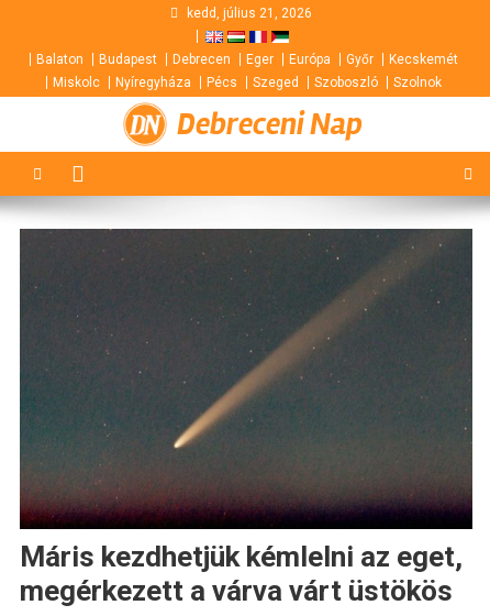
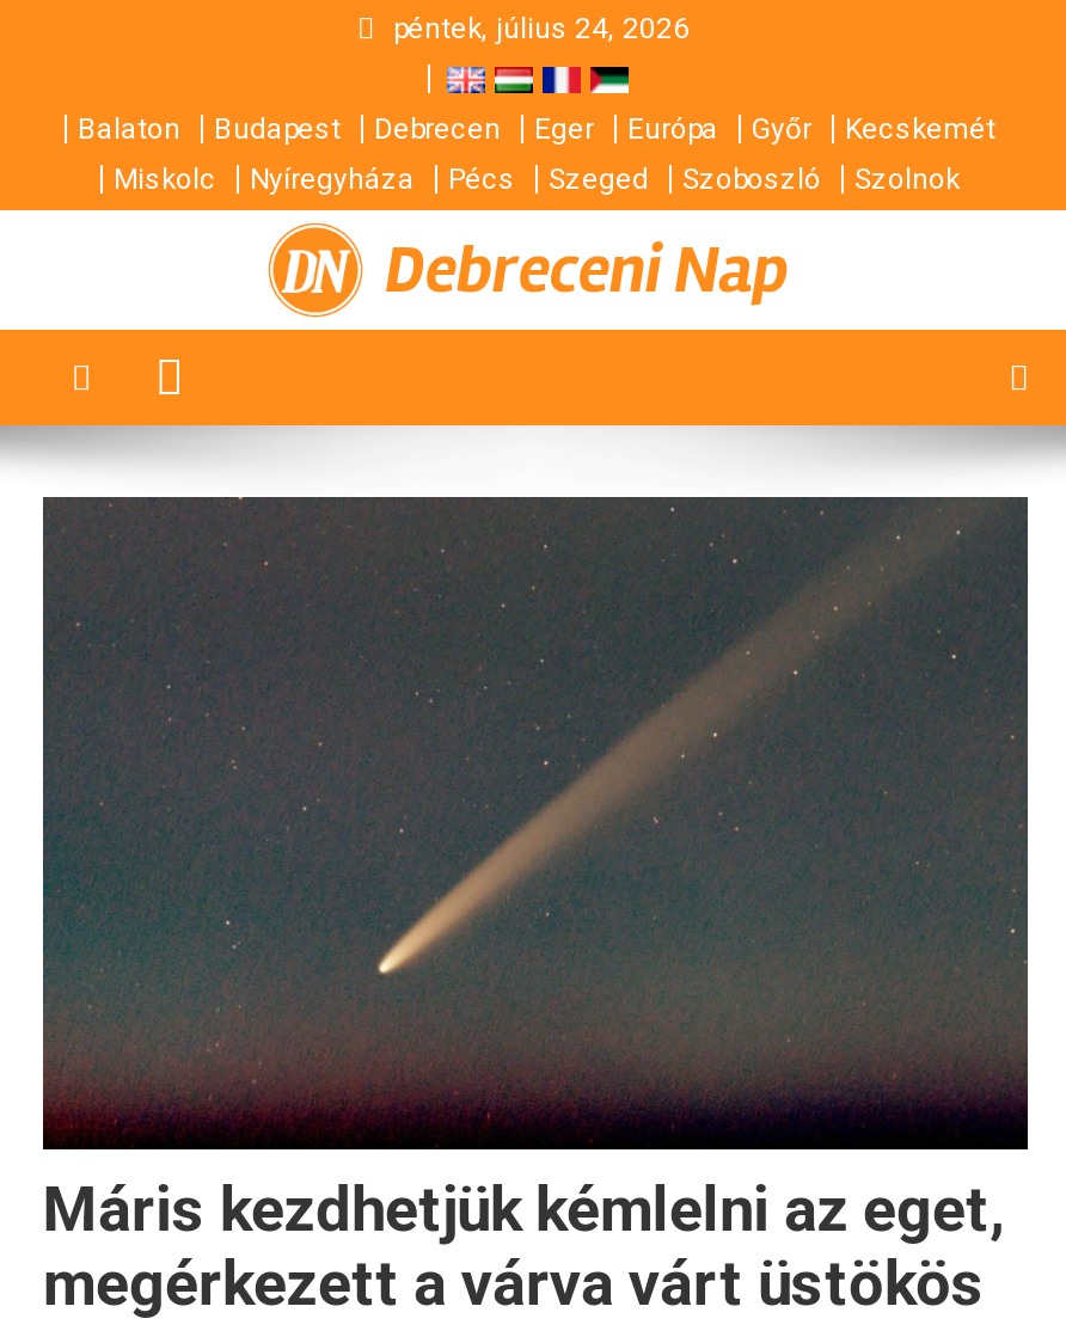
[186,5,311,21] kedd, július 21, 2026 -> [393,12,690,45] péntek, július 24, 2026

